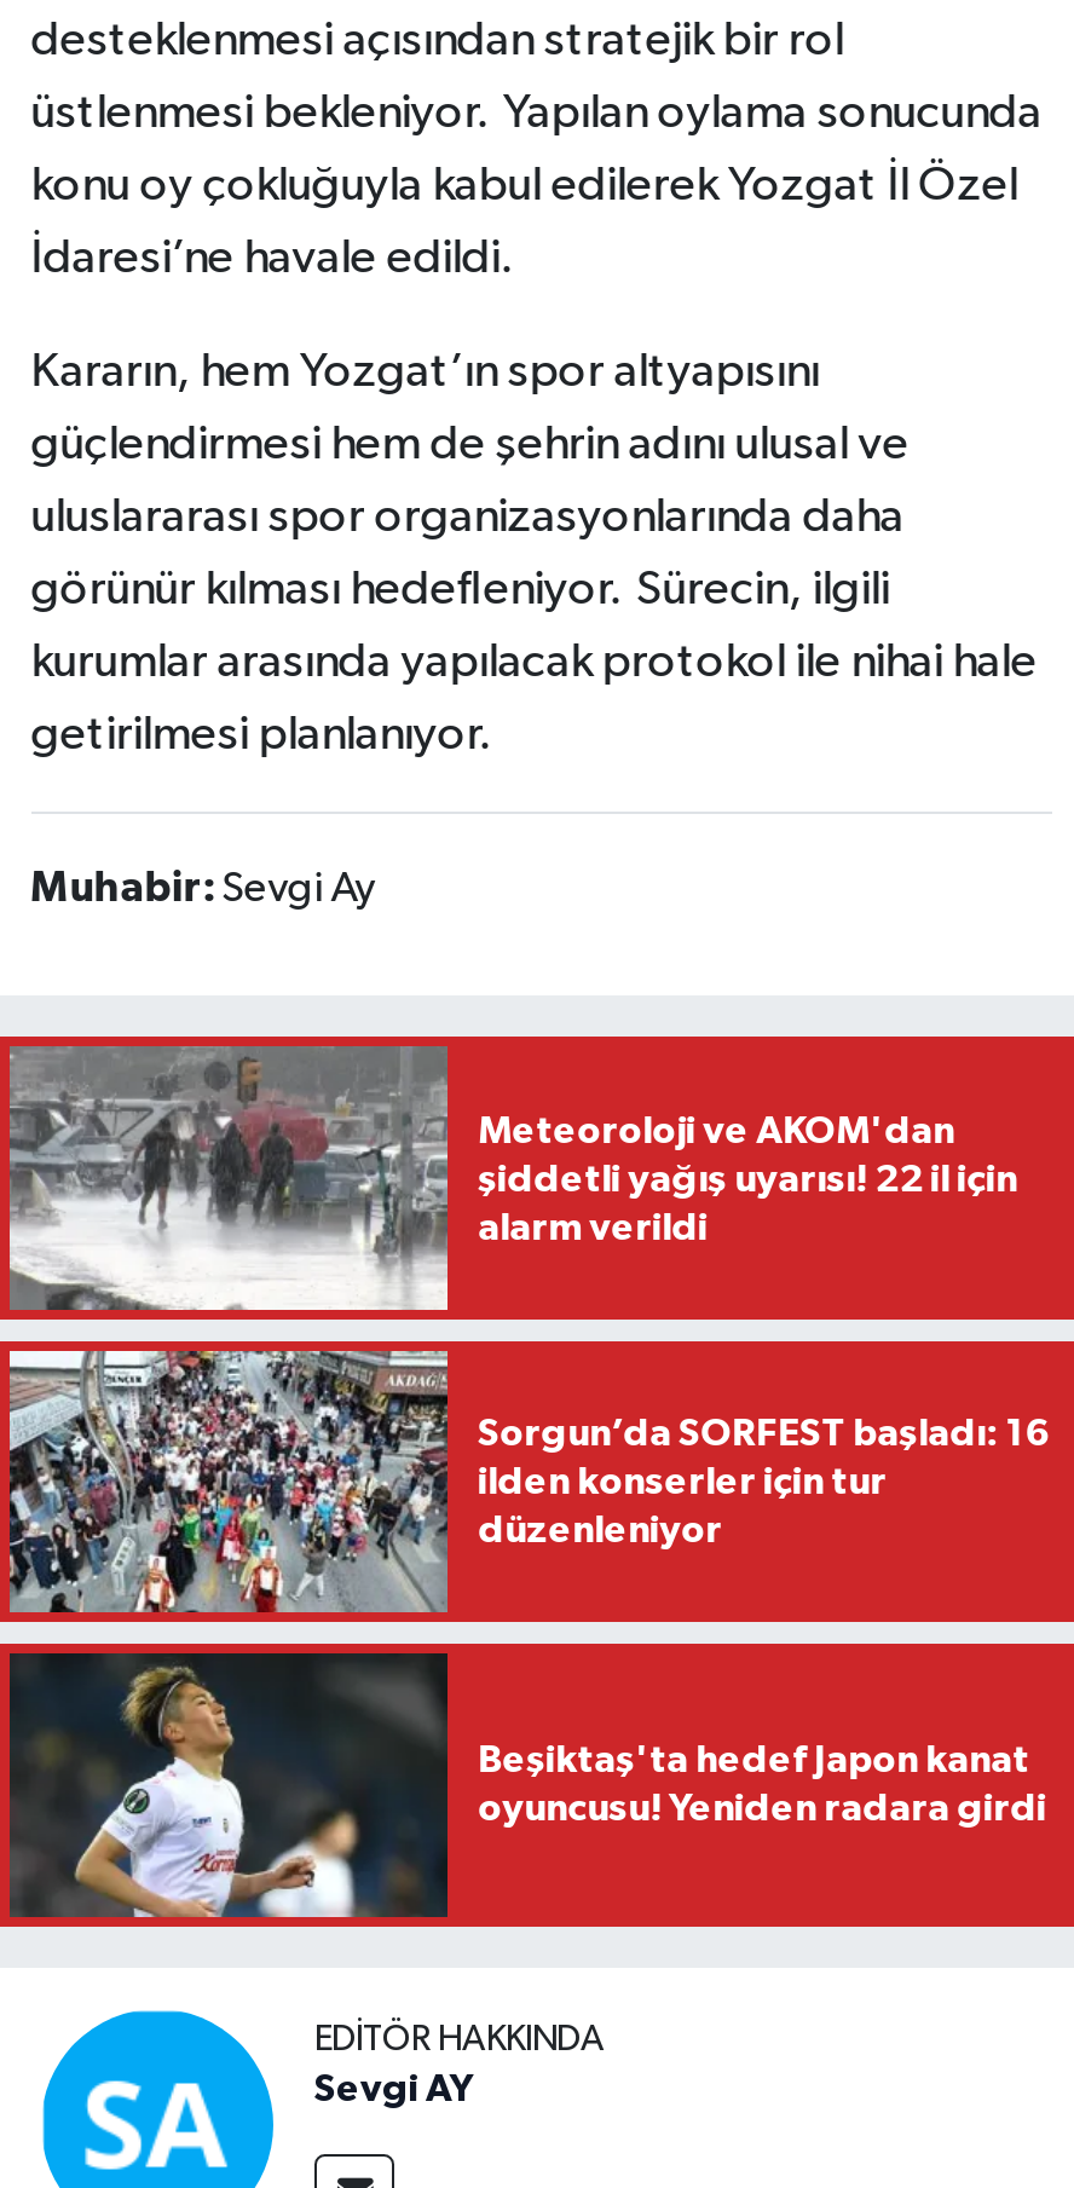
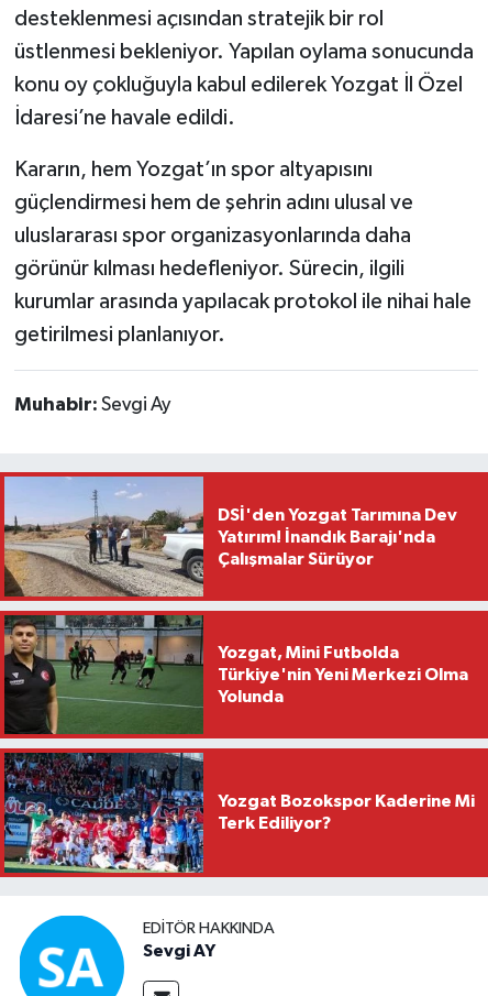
[7,1046,1017,1312] [image] | Meteoroloji ve AKOM'dan | şiddetli yağış uyarısı! 22 il için | alarm verildi -> [3,475,457,598] [image] | DSİ'den Yozgat Tarımına Dev | Yatırım! İnandık Barajı'nda | Çalışmalar Sürüyor
[7,1349,1049,1615] [image] | Sorgun’da SORFEST başladı: 16 | ilden konserler için tur | düzenleniyor -> [3,614,468,735] [image] | Yozgat, Mini Futbolda | Türkiye'nin Yeni Merkezi Olma | Yolunda
[7,1651,1046,1919] [image] | Beşiktaş'ta hedef Japon kanat | oyuncusu! Yeniden radara girdi -> [3,752,474,874] [image] | Yozgat Bozokspor Kaderine Mi | Terk Ediliyor?

